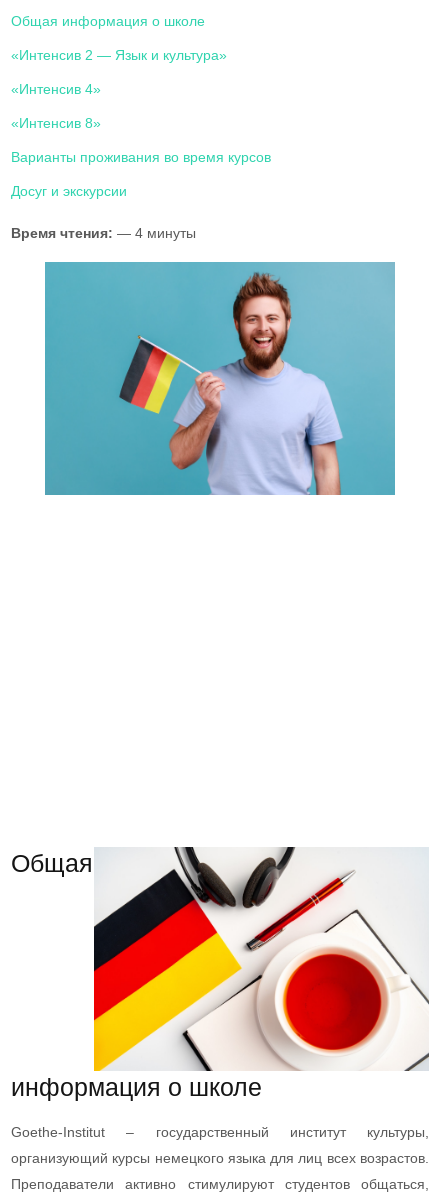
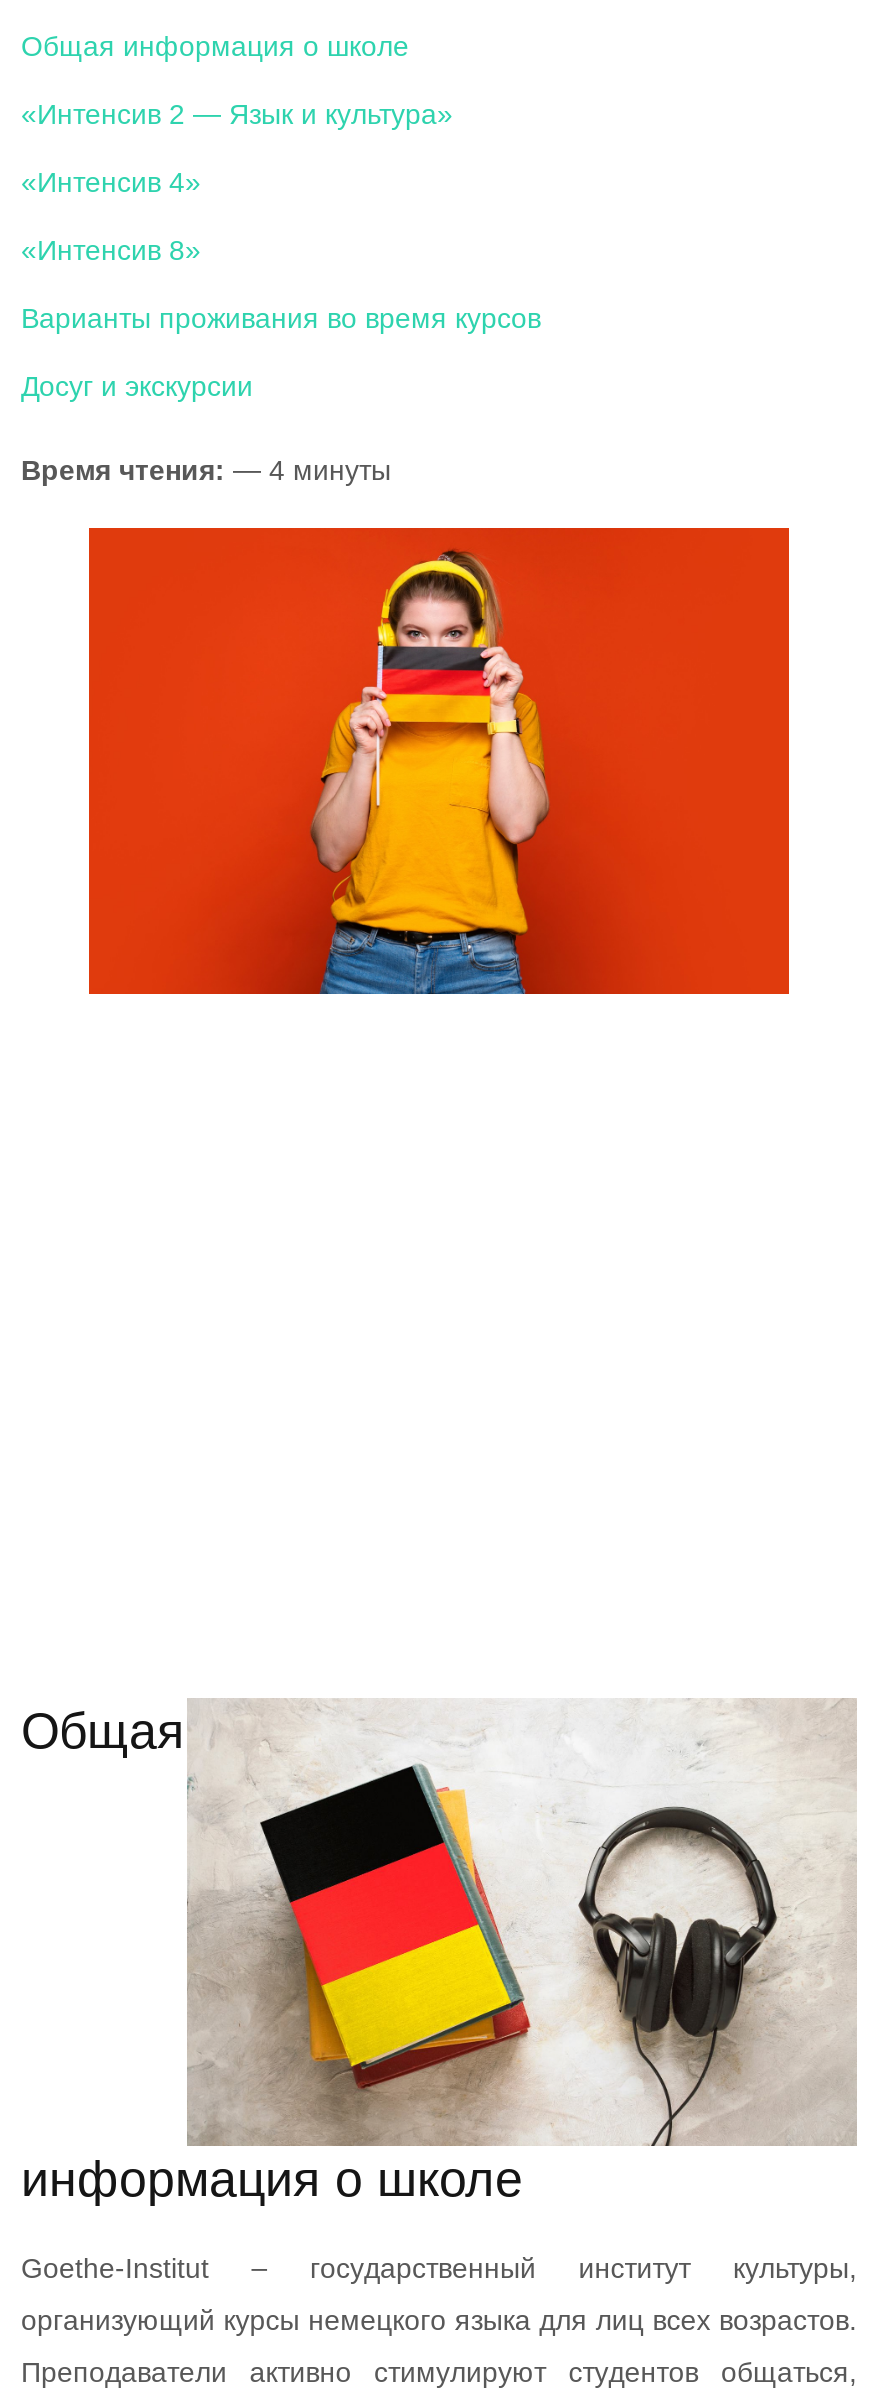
[44,261,396,496] [image] -> [87,526,791,996] [image]
[93,846,429,1071] [image] -> [187,1698,857,2148] [image]

